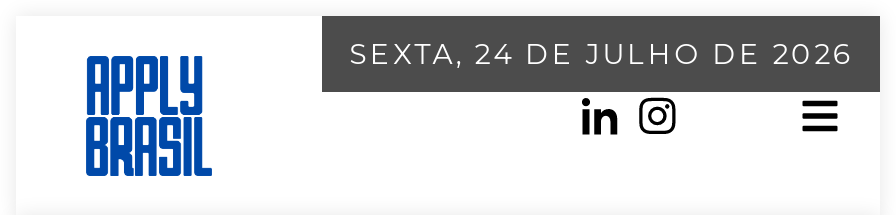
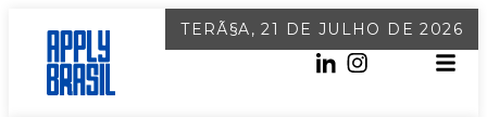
[349,36,852,72] SEXTA, 24 DE JULHO DE 2026 -> [181,19,463,39] TERÃ§A, 21 DE JULHO DE 2026

